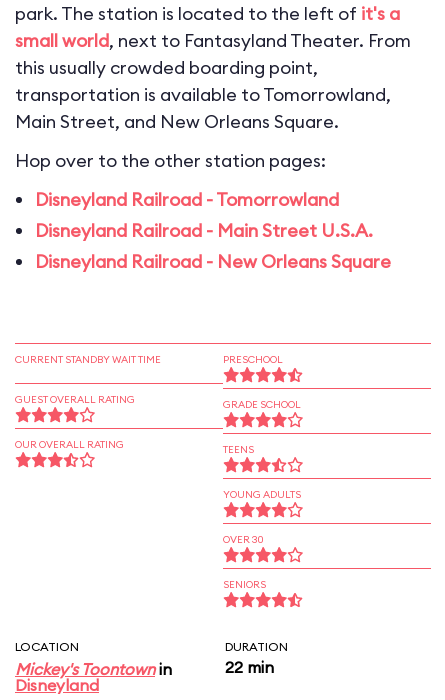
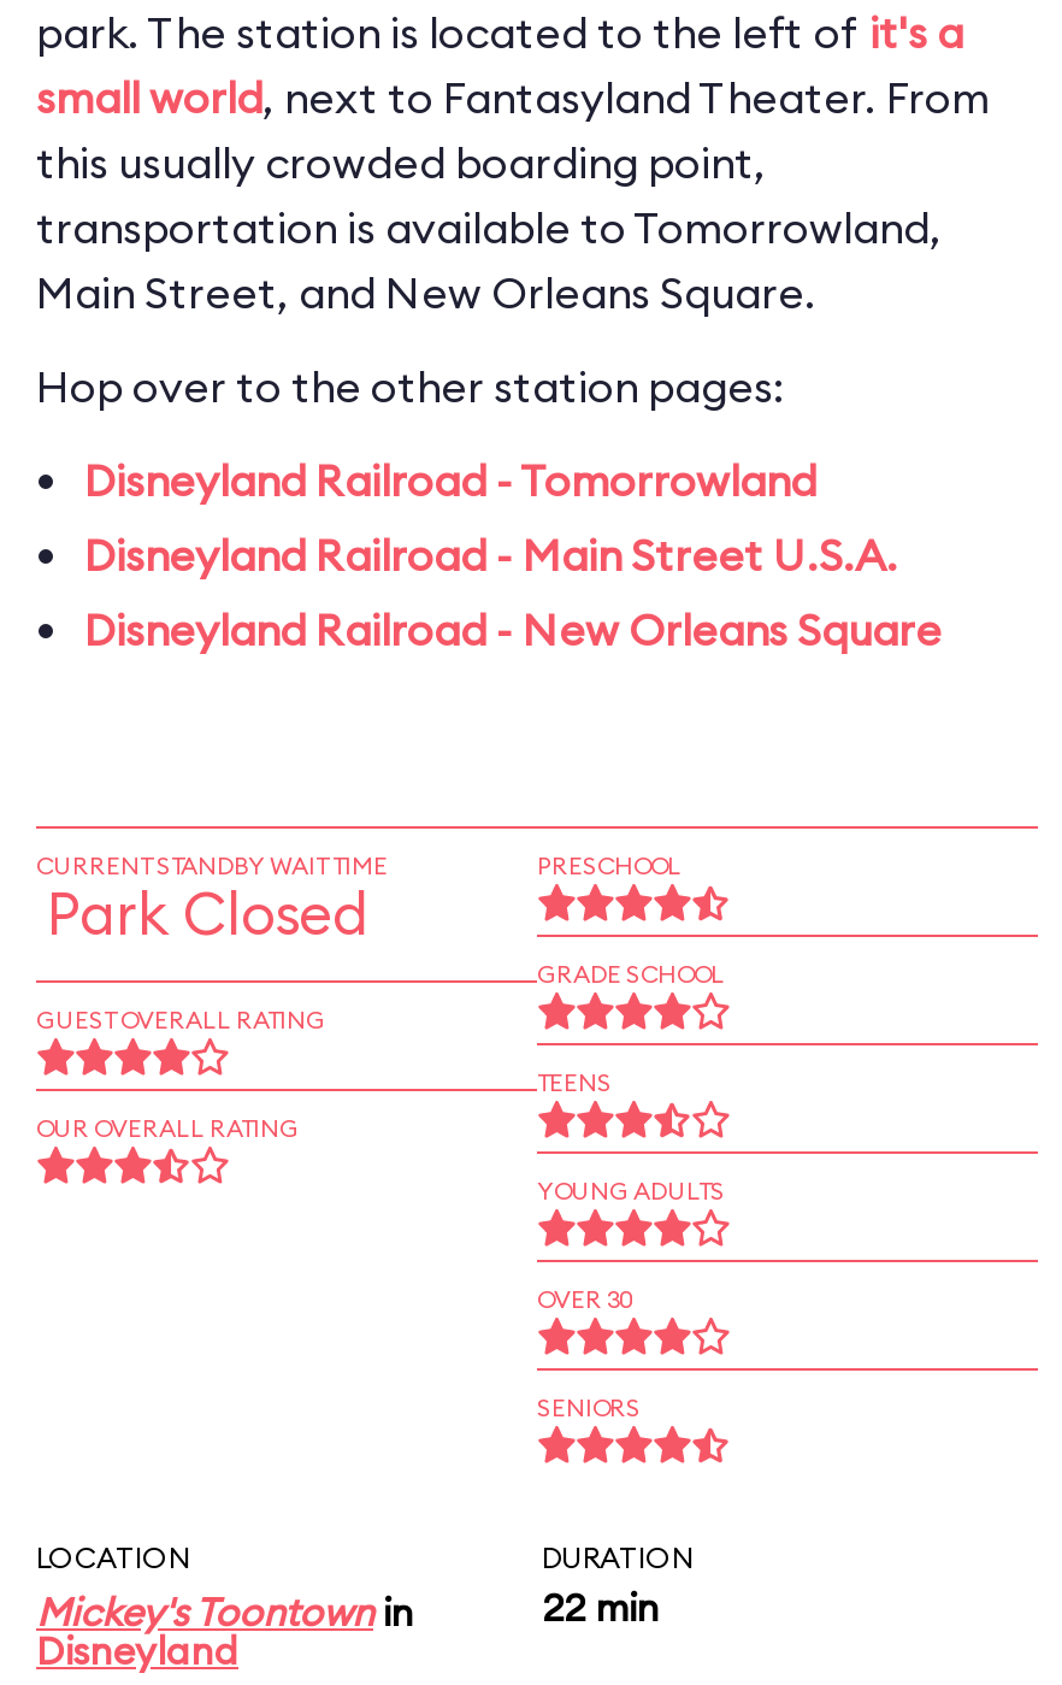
none -> [46,877,368,949] Park Closed
moved [15,393,135,451] -> [36,1004,325,1144]: GUEST OVERALL RATING | OUR OVERALL RATING

